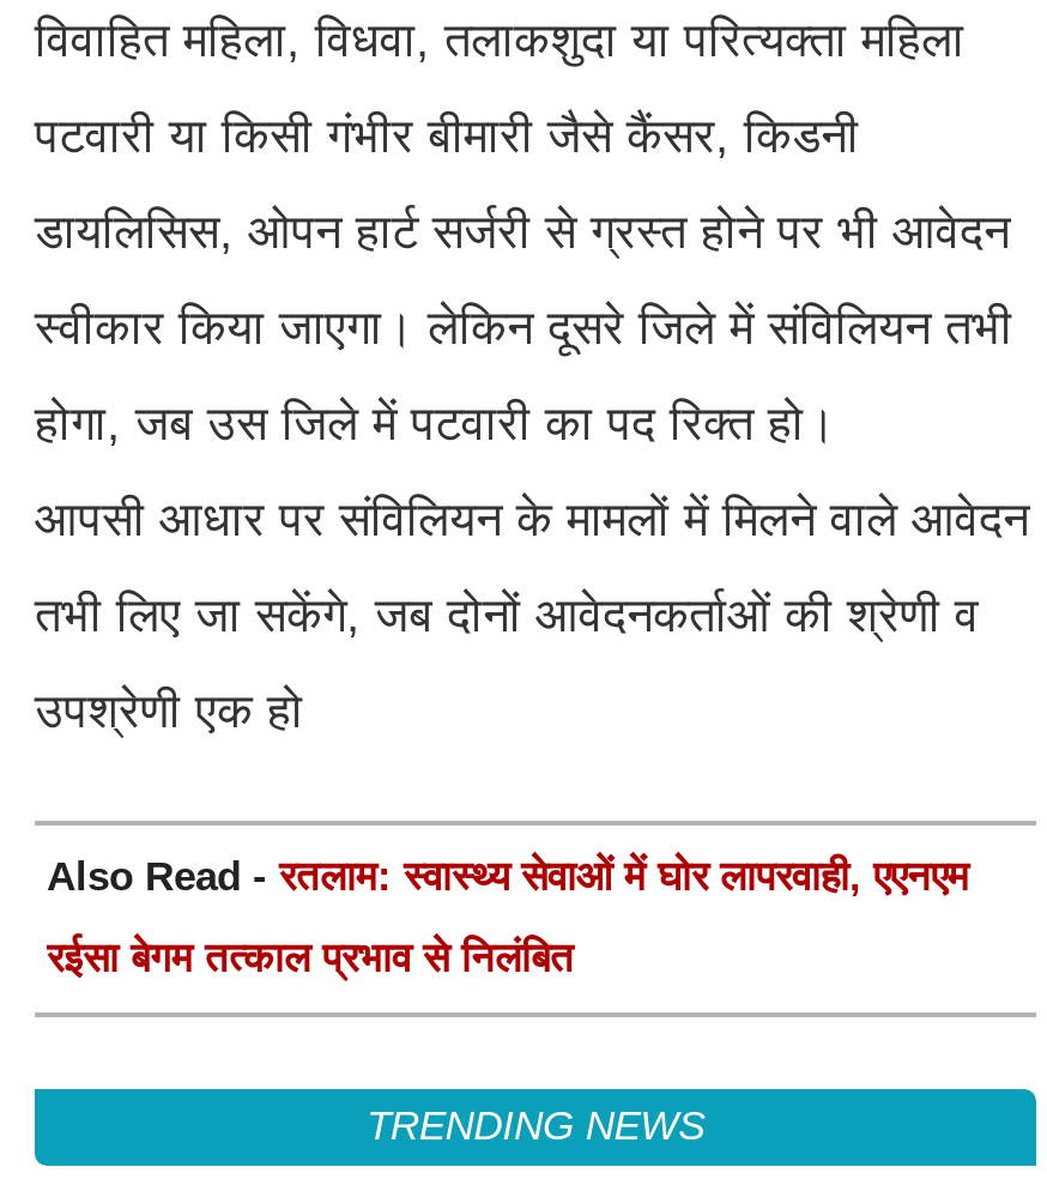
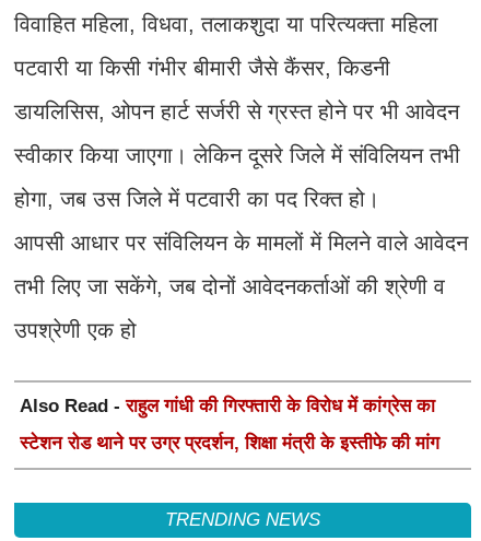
[47,854,969,900] Also Read - रतलाम: स्वास्थ्य सेवाओं में घोर लापरवाही, एएनएम -> [20,396,435,416] Also Read - राहुल गांधी की गिरफ्तारी के विरोध में कांग्रेस का
[47,936,574,981] रईसा बेगम तत्काल प्रभाव से निलंबित -> [20,433,439,454] स्टेशन रोड थाने पर उग्र प्रदर्शन, शिक्षा मंत्री के इस्तीफे की मांग

